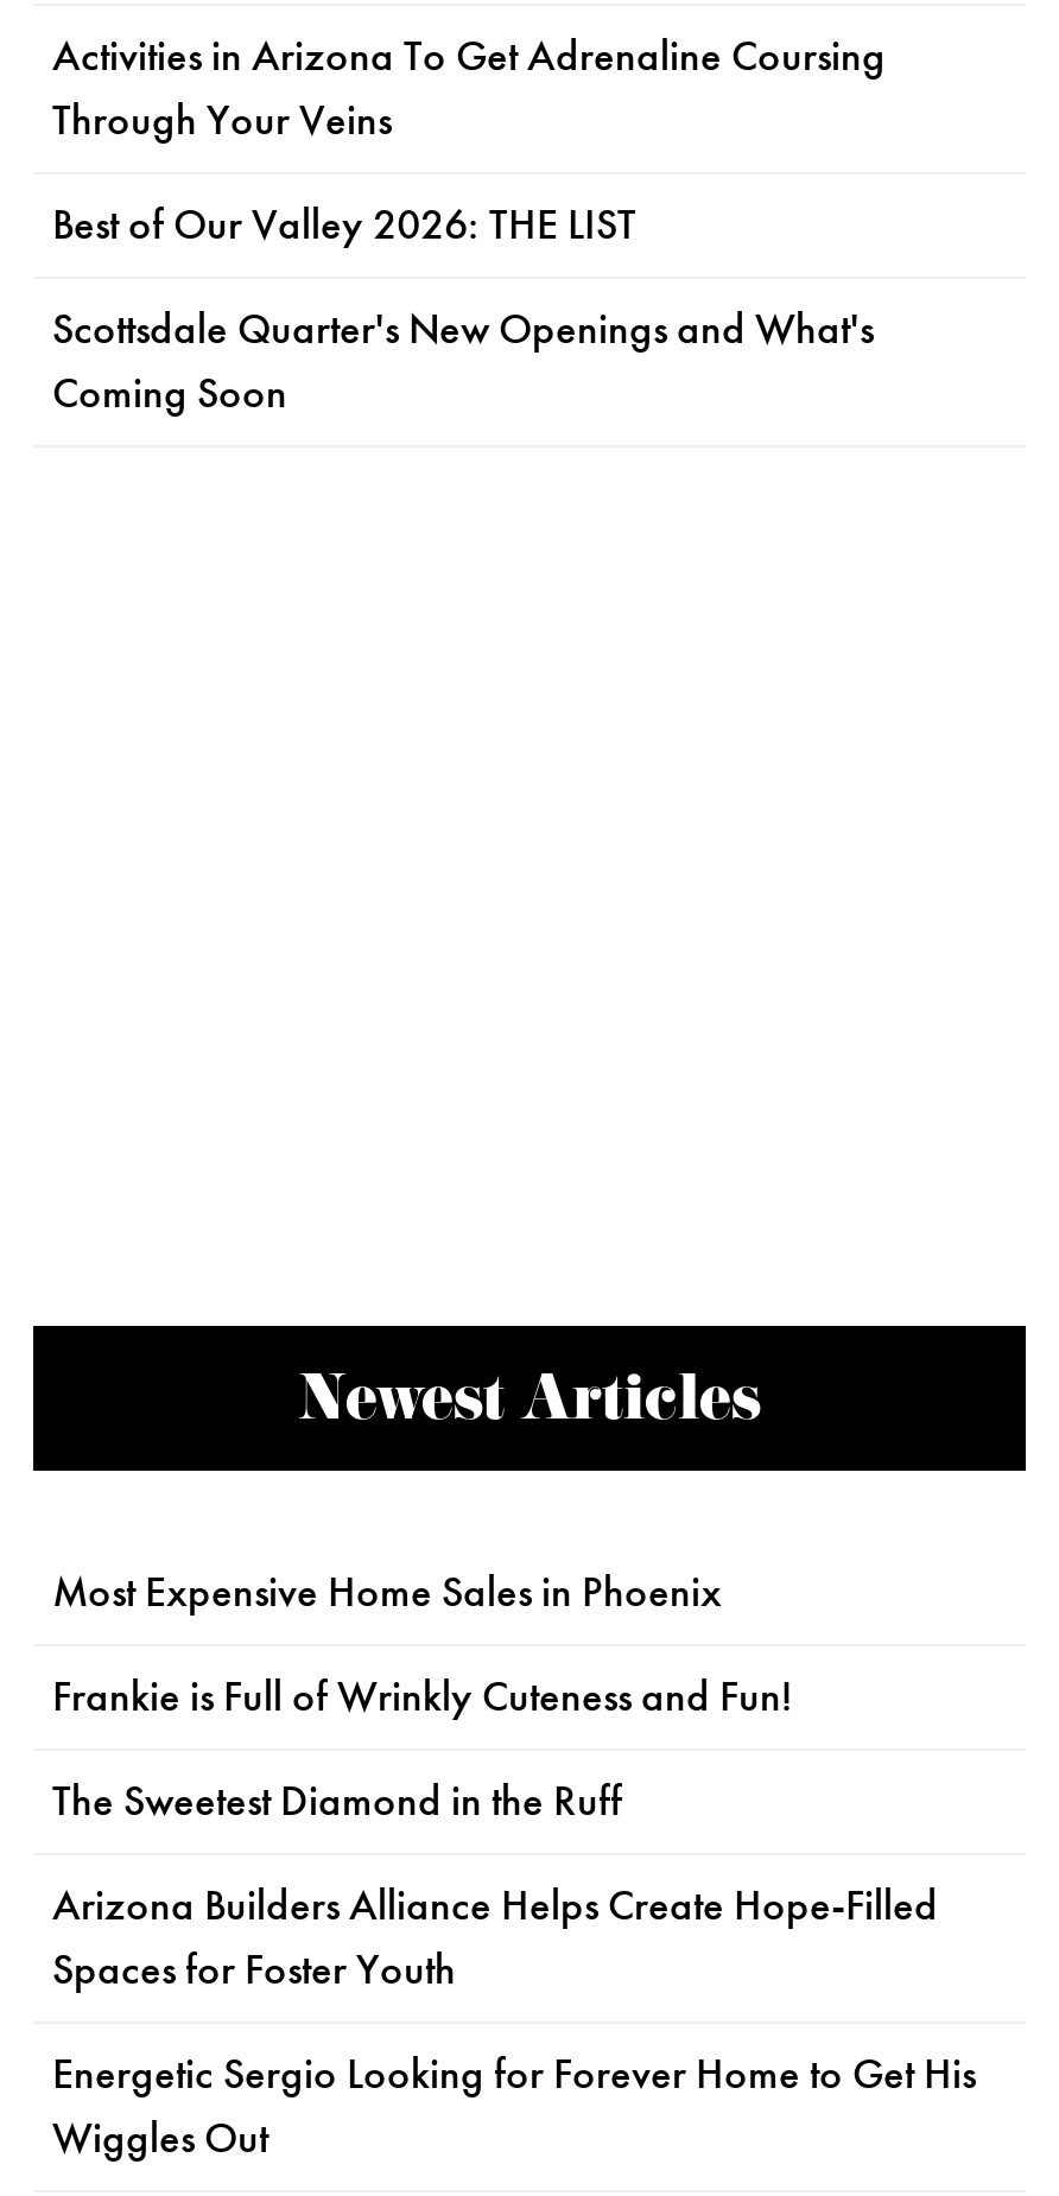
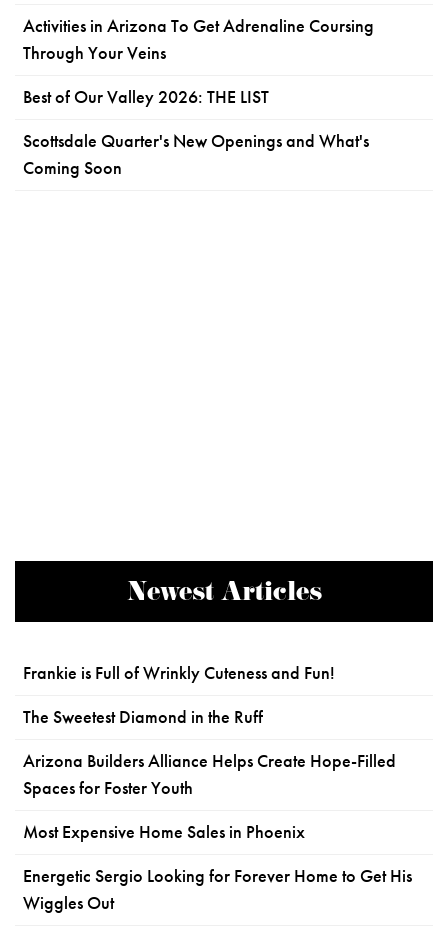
moved [52,1566,722,1618] -> [23,821,305,843]: Most Expensive Home Sales in Phoenix
moved [52,1670,938,1995] -> [23,662,396,799]: Frankie is Full of Wrinkly Cuteness and Fun! | The Sweetest Diamond in the Ruff | Arizona Builders Alliance Helps Create Hope-Filled | Spaces for Foster Youth

